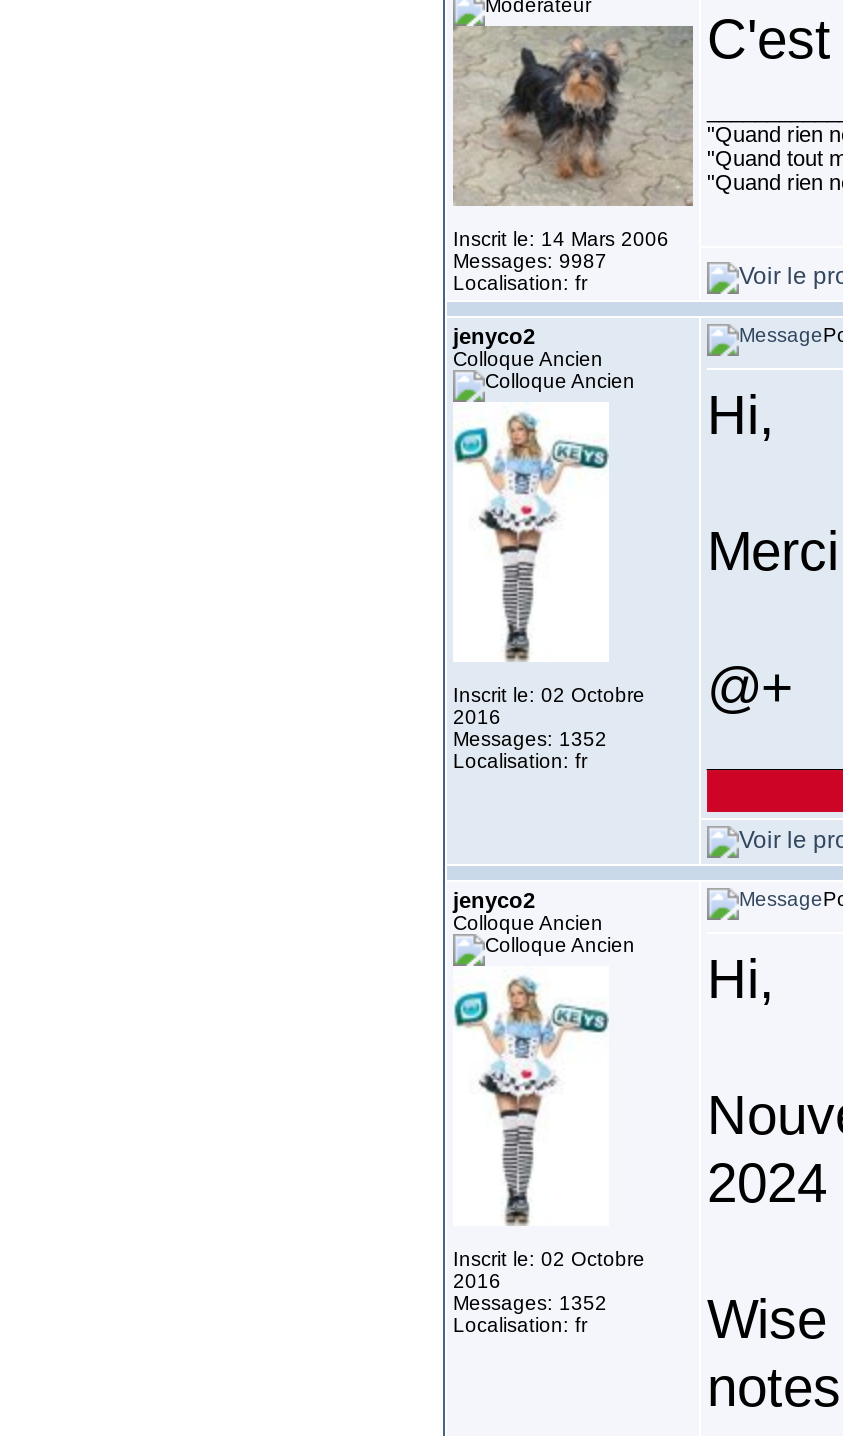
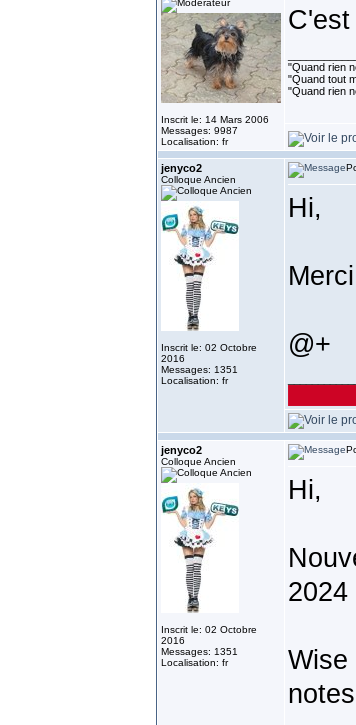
[453,728,607,750] Messages: 1352 -> [161,364,238,375] Messages: 1351
[453,1292,607,1314] Messages: 1352 -> [161,646,238,657] Messages: 1351

